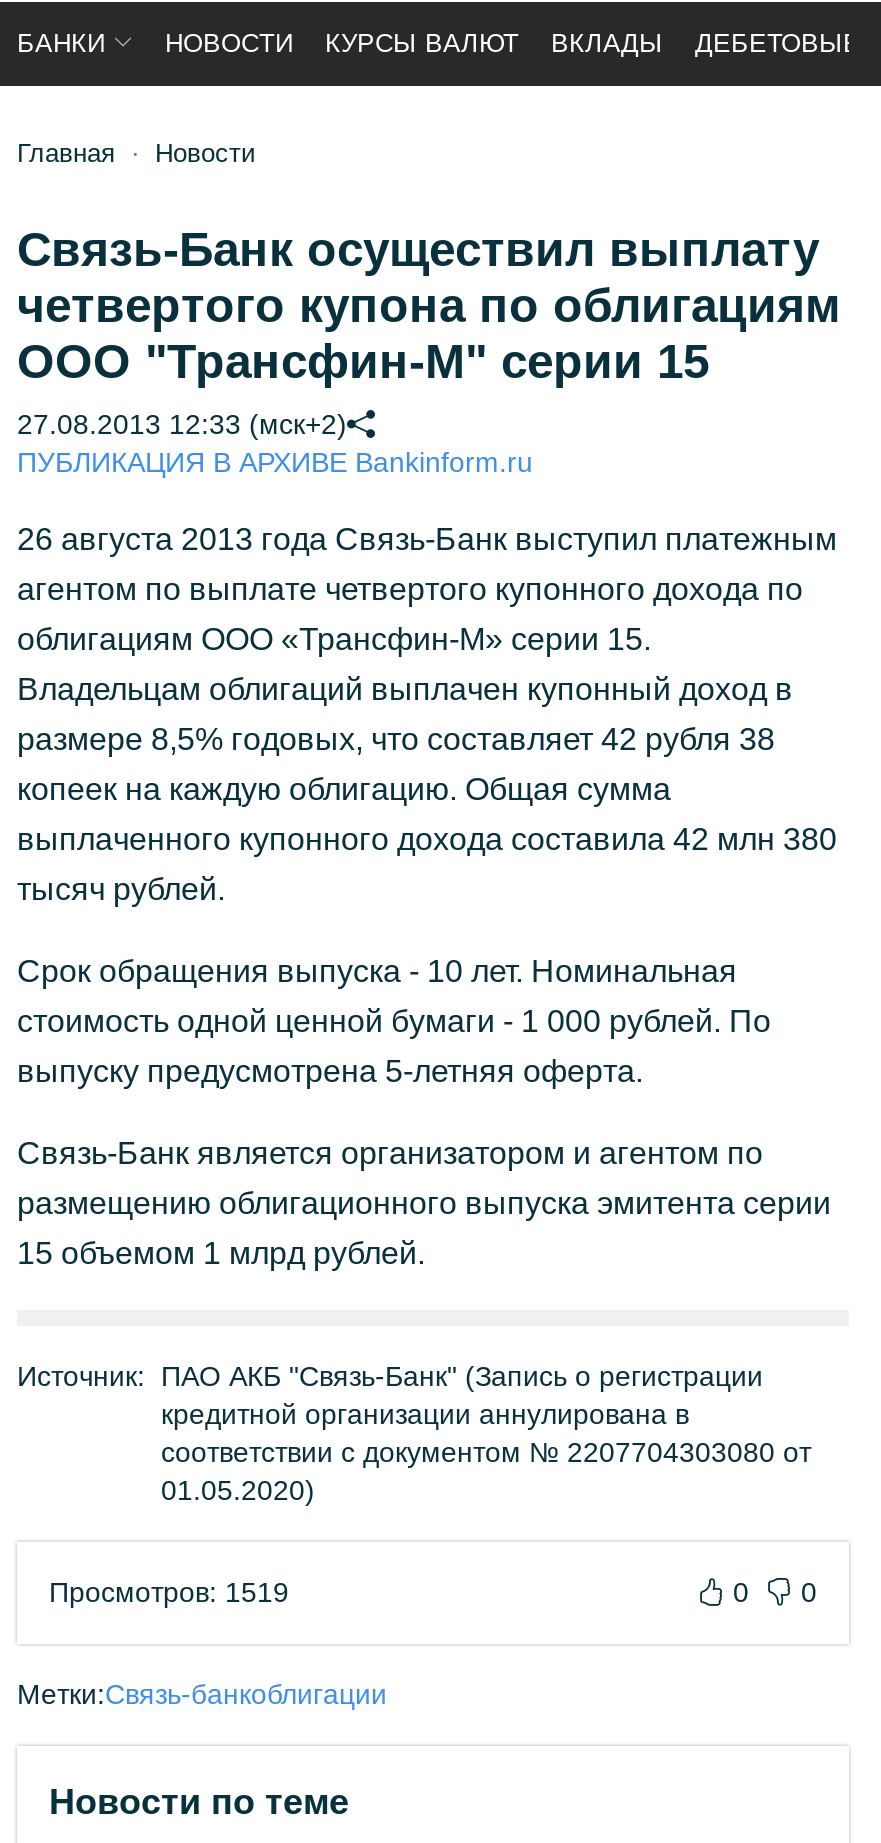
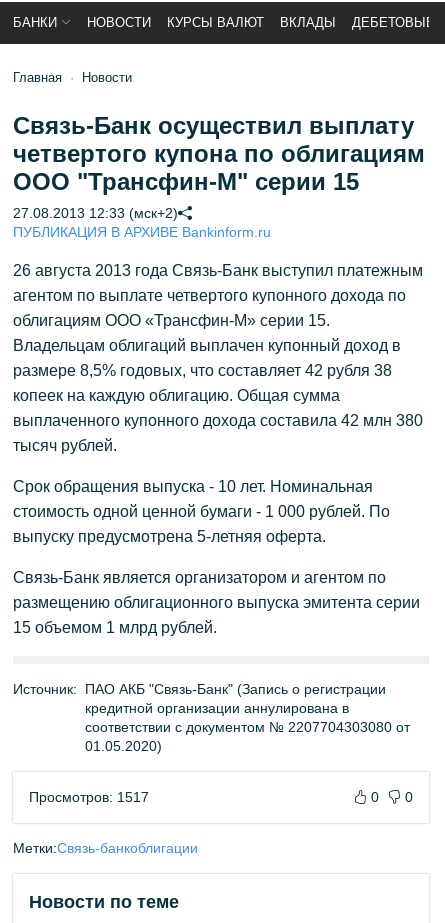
[49,1576,289,1608] Просмотров: 1519 -> [29,789,149,805] Просмотров: 1517

